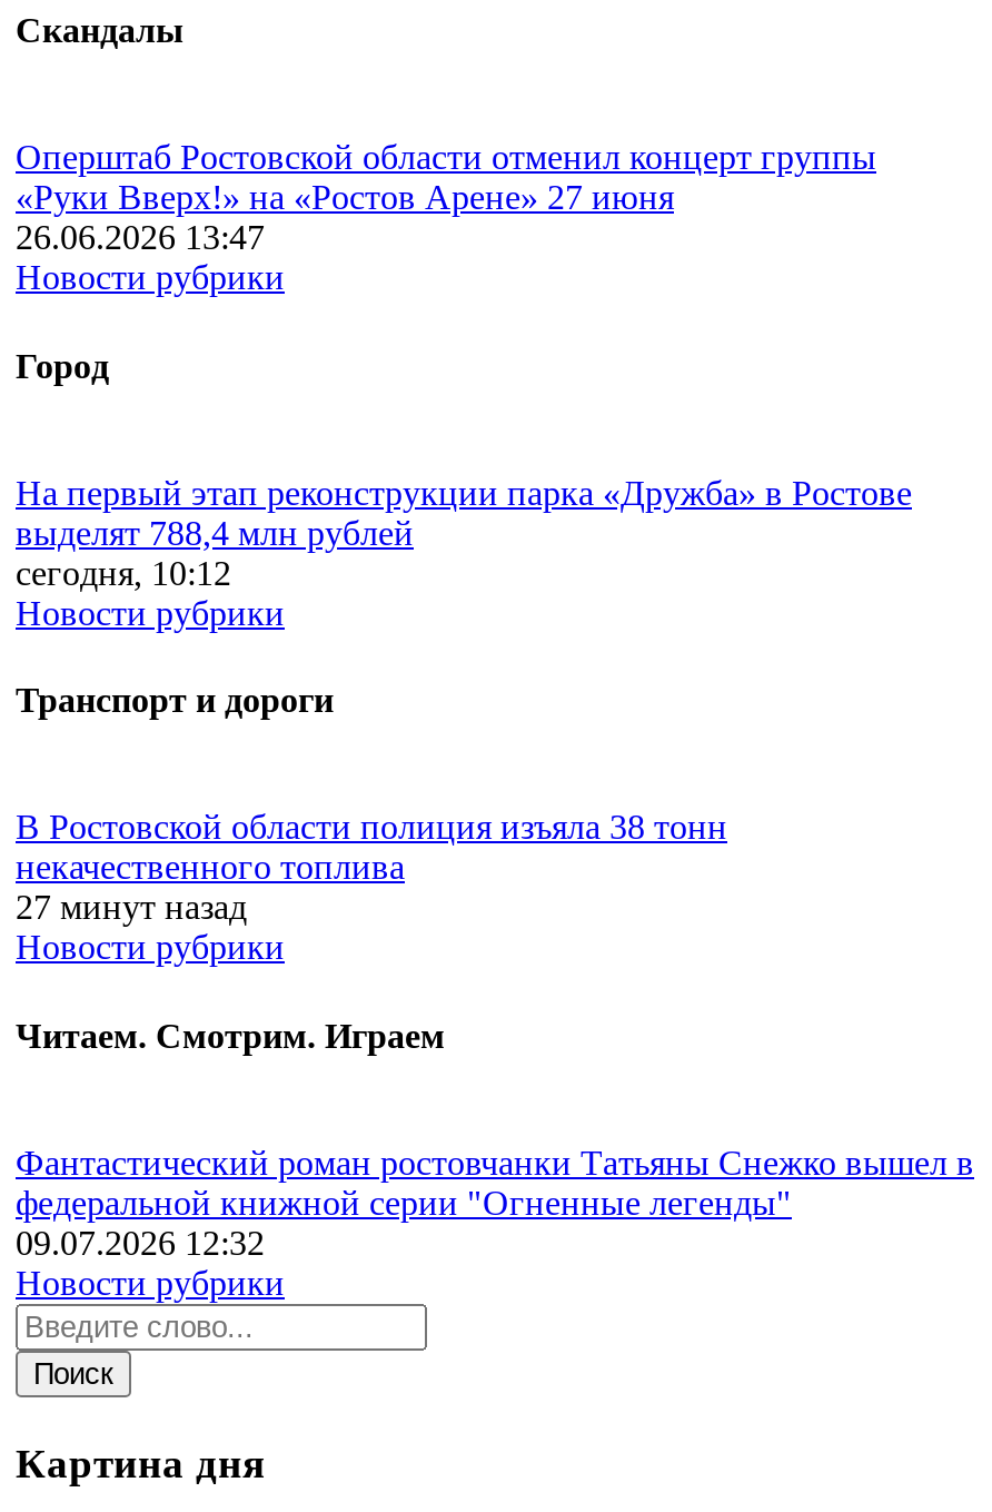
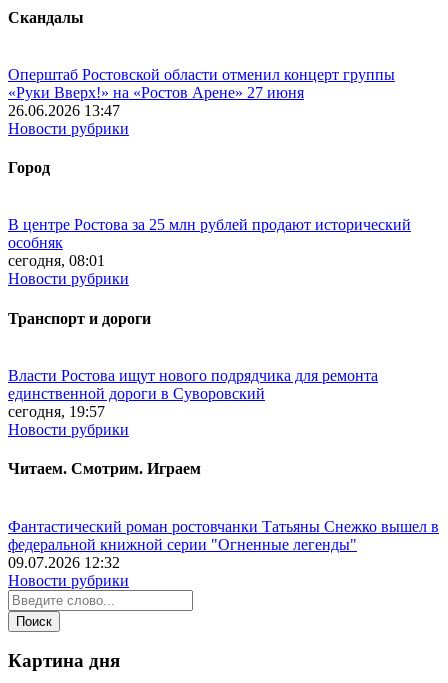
[16,474,912,592] На первый этап реконструкции парка «Дружба» в Ростове | выделят 788,4 млн рублей | сегодня, 10:12 -> [8,216,411,269] В центре Ростова за 25 млн рублей продают исторический | особняк | сегодня, 08:01
[16,809,727,927] В Ростовской области полиция изъяла 38 тонн | некачественного топлива | 27 минут назад -> [8,367,378,420] Власти Ростова ищут нового подрядчика для ремонта | единственной дороги в Суворовский | сегодня, 19:57

